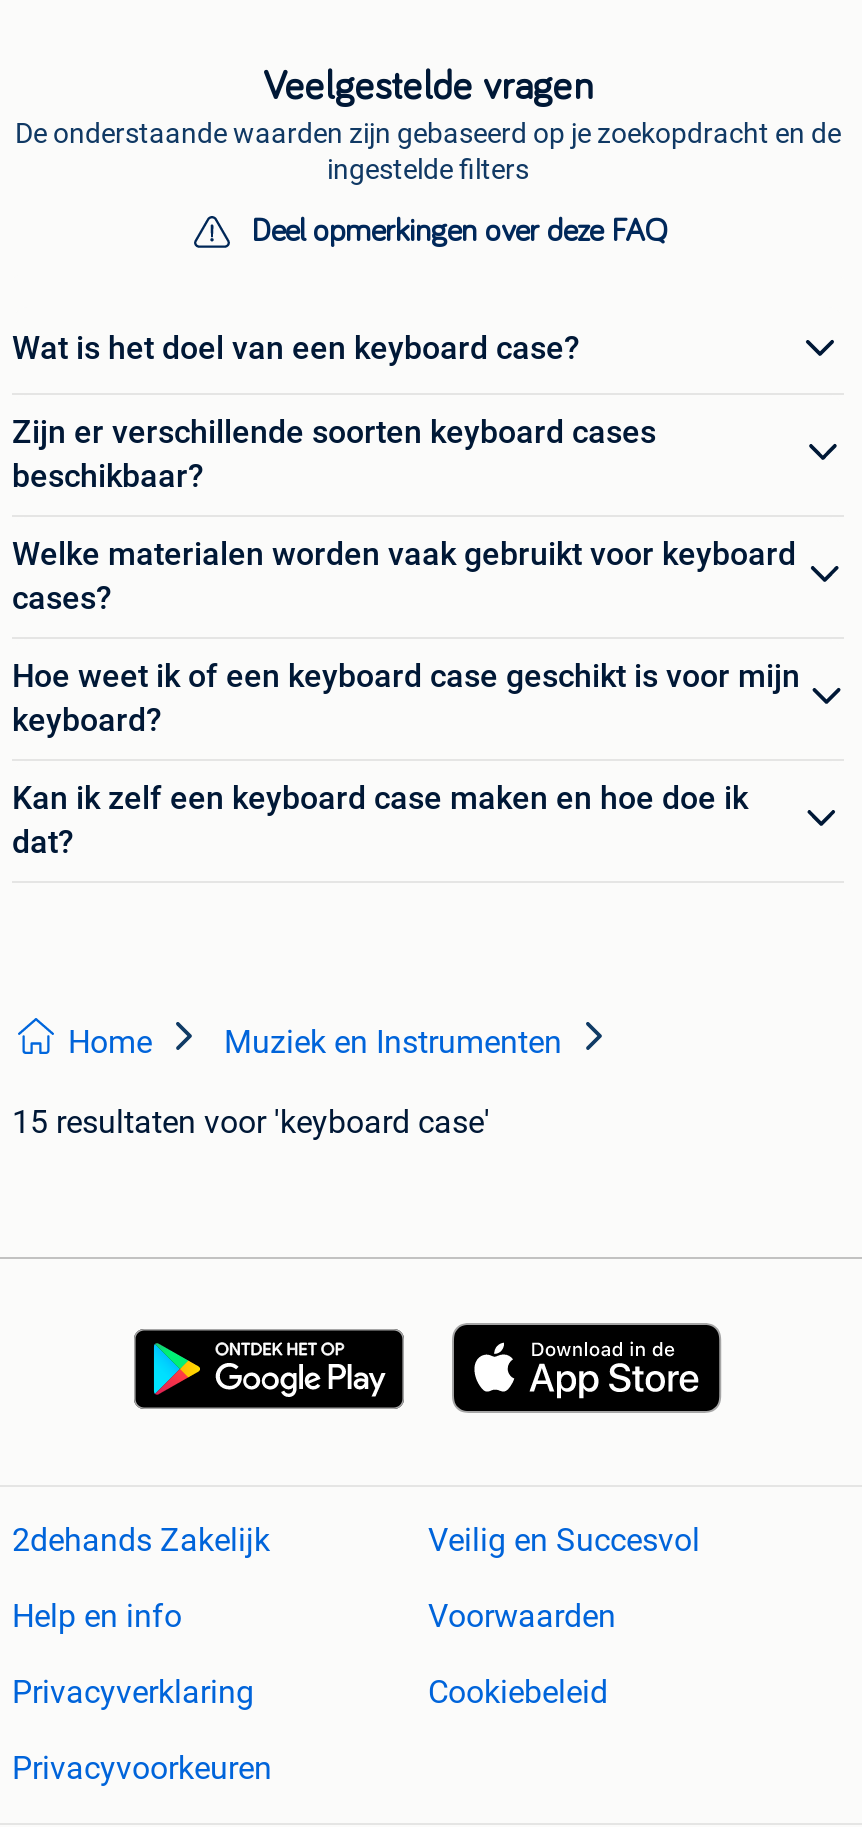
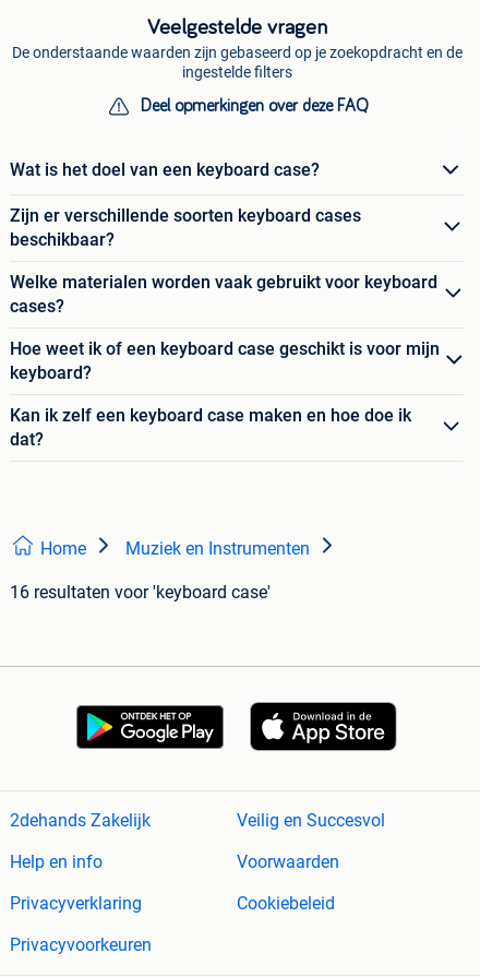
[12,1102,490,1140] 15 resultaten voor 'keyboard case' -> [10,582,271,602] 16 resultaten voor 'keyboard case'

